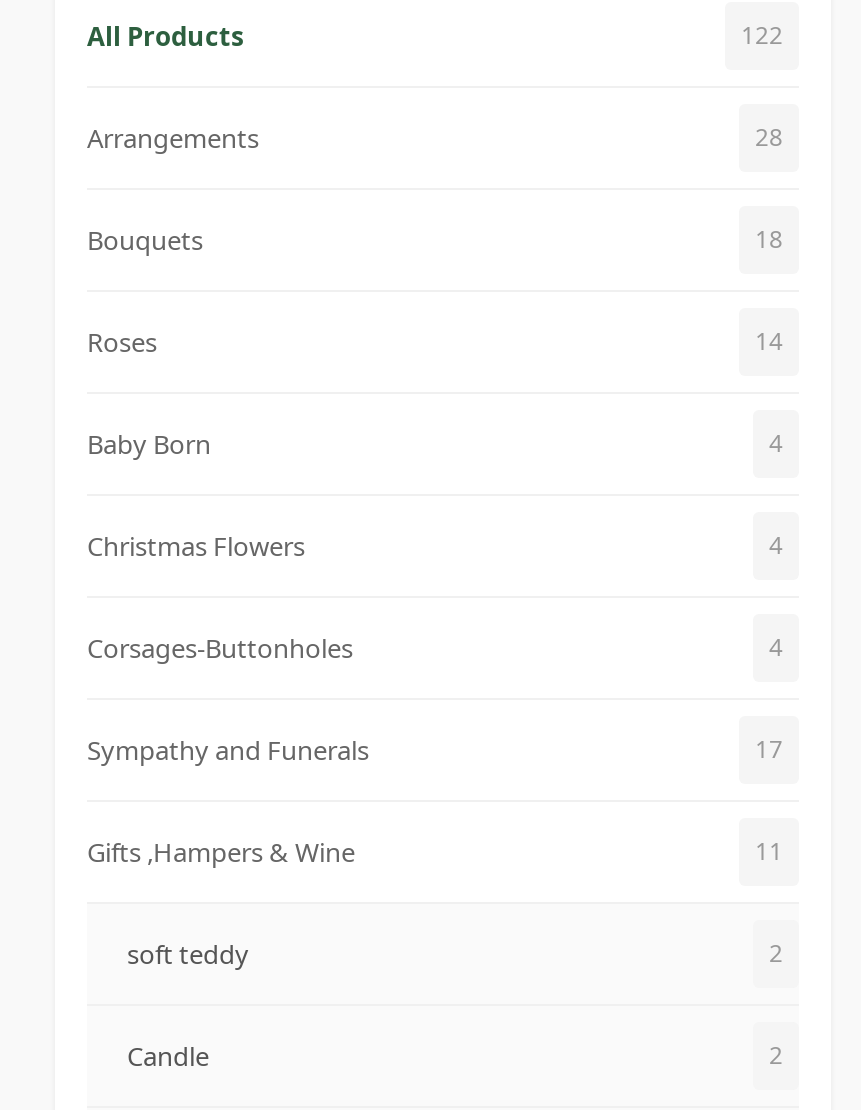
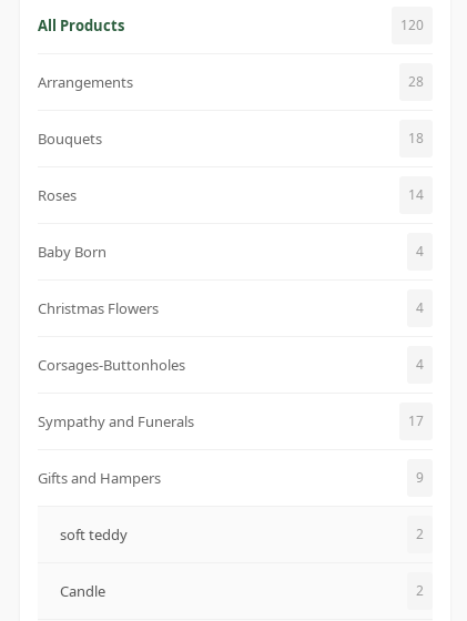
[741,17,783,51] 122 -> [400,15,424,34] 120
[87,833,783,869] Gifts ,Hampers & Wine | 11 -> [38,468,424,488] Gifts and Hampers | 9

